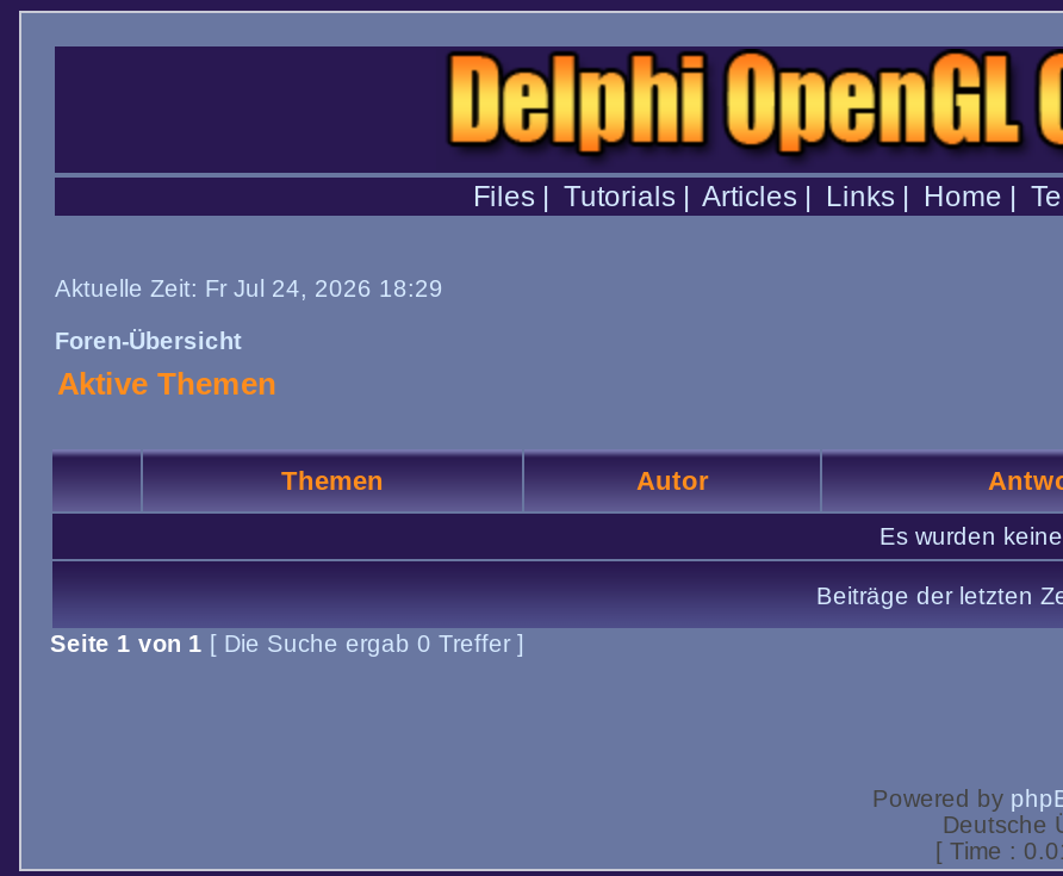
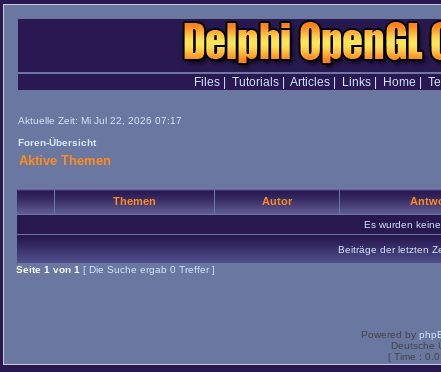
[55,275,443,302] Aktuelle Zeit: Fr Jul 24, 2026 18:29 -> [18,115,182,126] Aktuelle Zeit: Mi Jul 22, 2026 07:17

